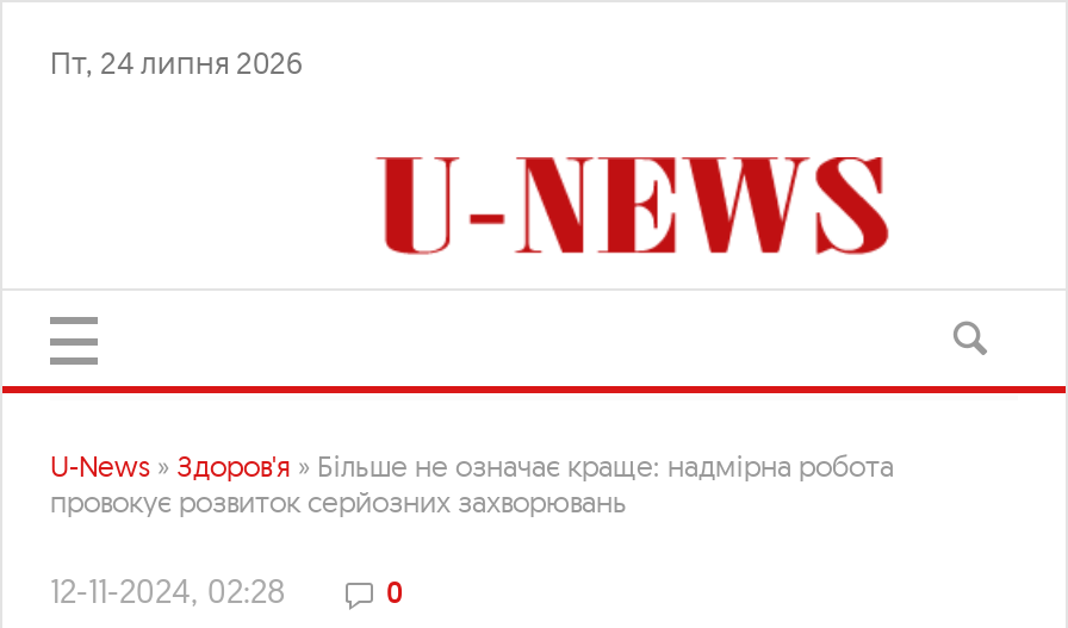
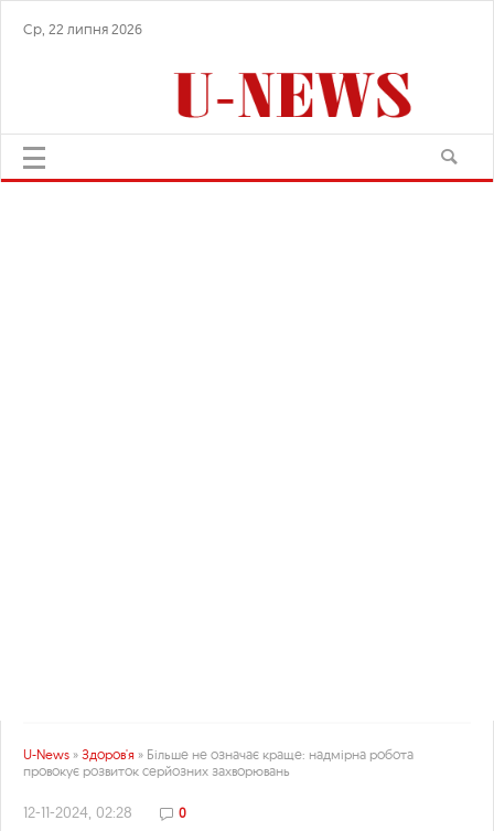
[50,43,303,81] Пт, 24 липня 2026 -> [23,20,142,38] Ср, 22 липня 2026

